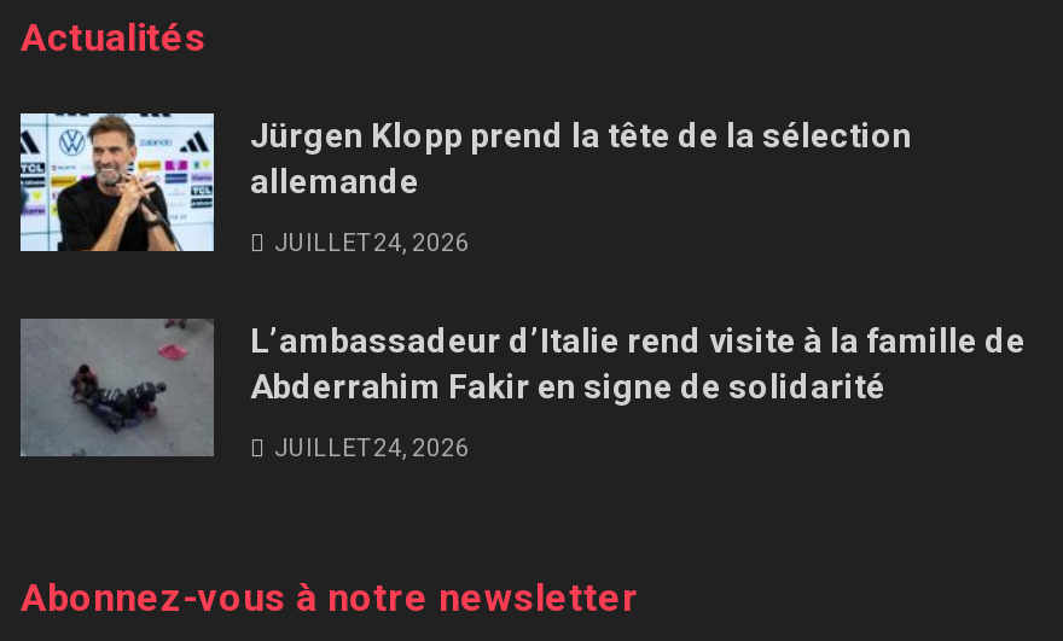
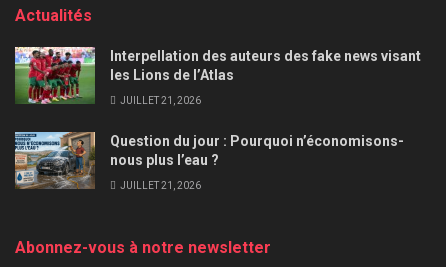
[18,111,912,254] [image] | Jürgen Klopp prend la tête de la sélection | allemande -> [14,46,421,105] [image] | Interpellation des auteurs des fake news visant | les Lions de l’Atlas
[269,230,470,257] JUILLET 24, 2026 -> [118,95,201,106] JUILLET 21, 2026
[18,319,1026,459] [image] | L’ambassadeur d’Italie rend visite à la famille de | Abderrahim Fakir en signe de solidarité -> [14,131,404,189] [image] | Question du jour : Pourquoi n’économisons- | nous plus l’eau ?
[269,435,470,462] JUILLET 24, 2026 -> [118,180,201,191] JUILLET 21, 2026

